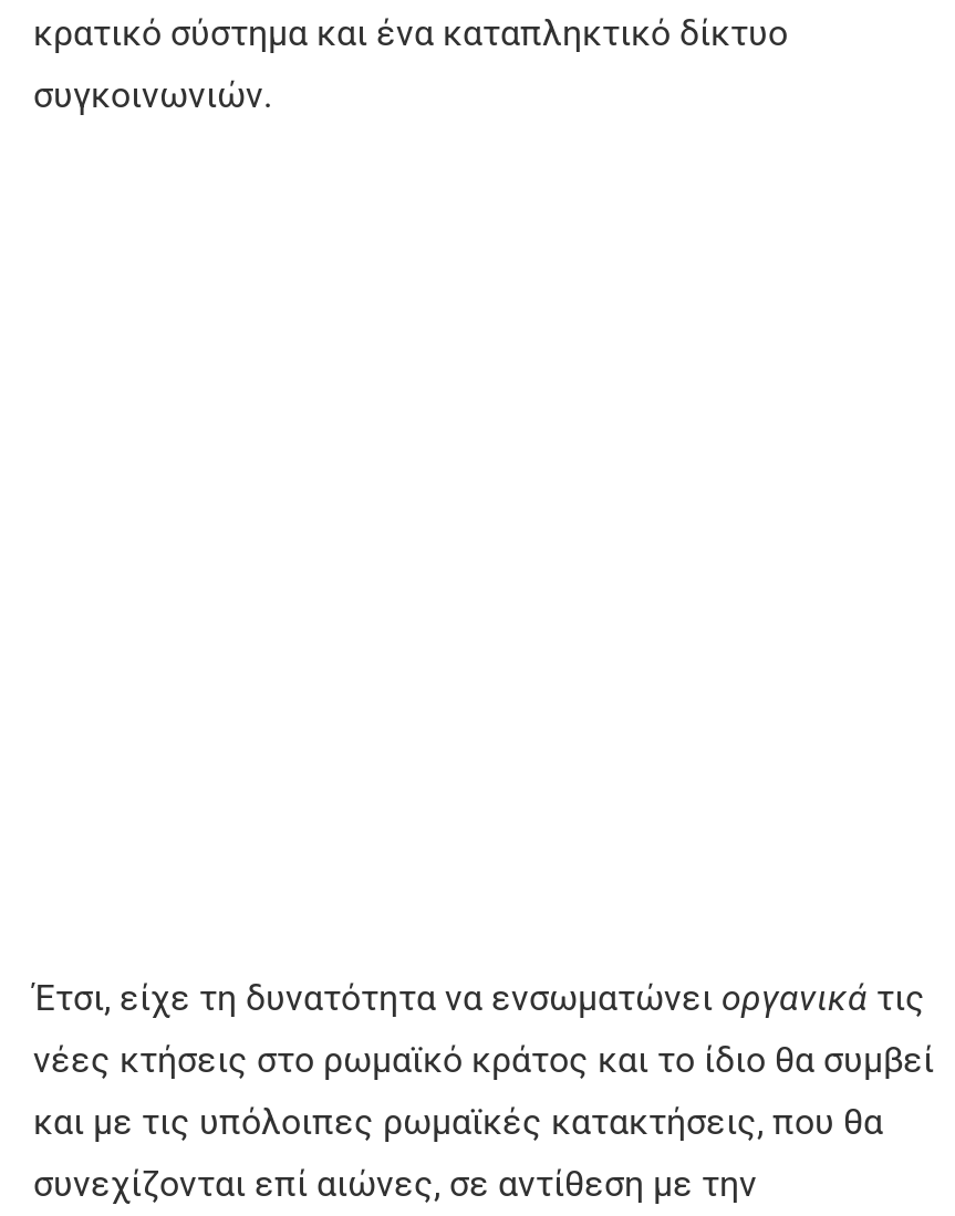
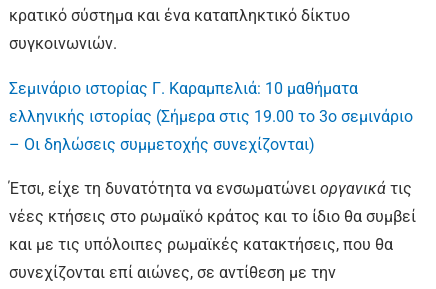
none -> [9,79,413,154] Σεμινάριο ιστορίας Γ. Καραμπελιά: 10 μαθήματα | ελληνικής ιστορίας (Σήμερα στις 19.00 το 3ο σεμινάριο | – Οι δηλώσεις συμμετοχής συνεχίζονται)

